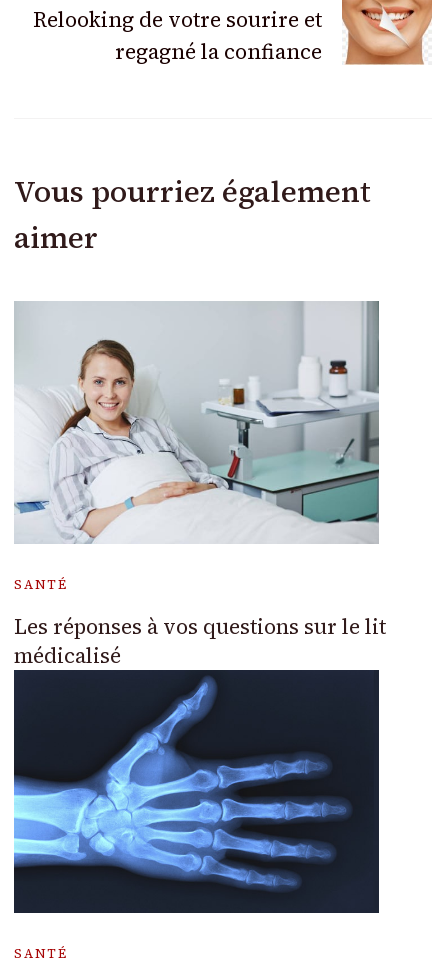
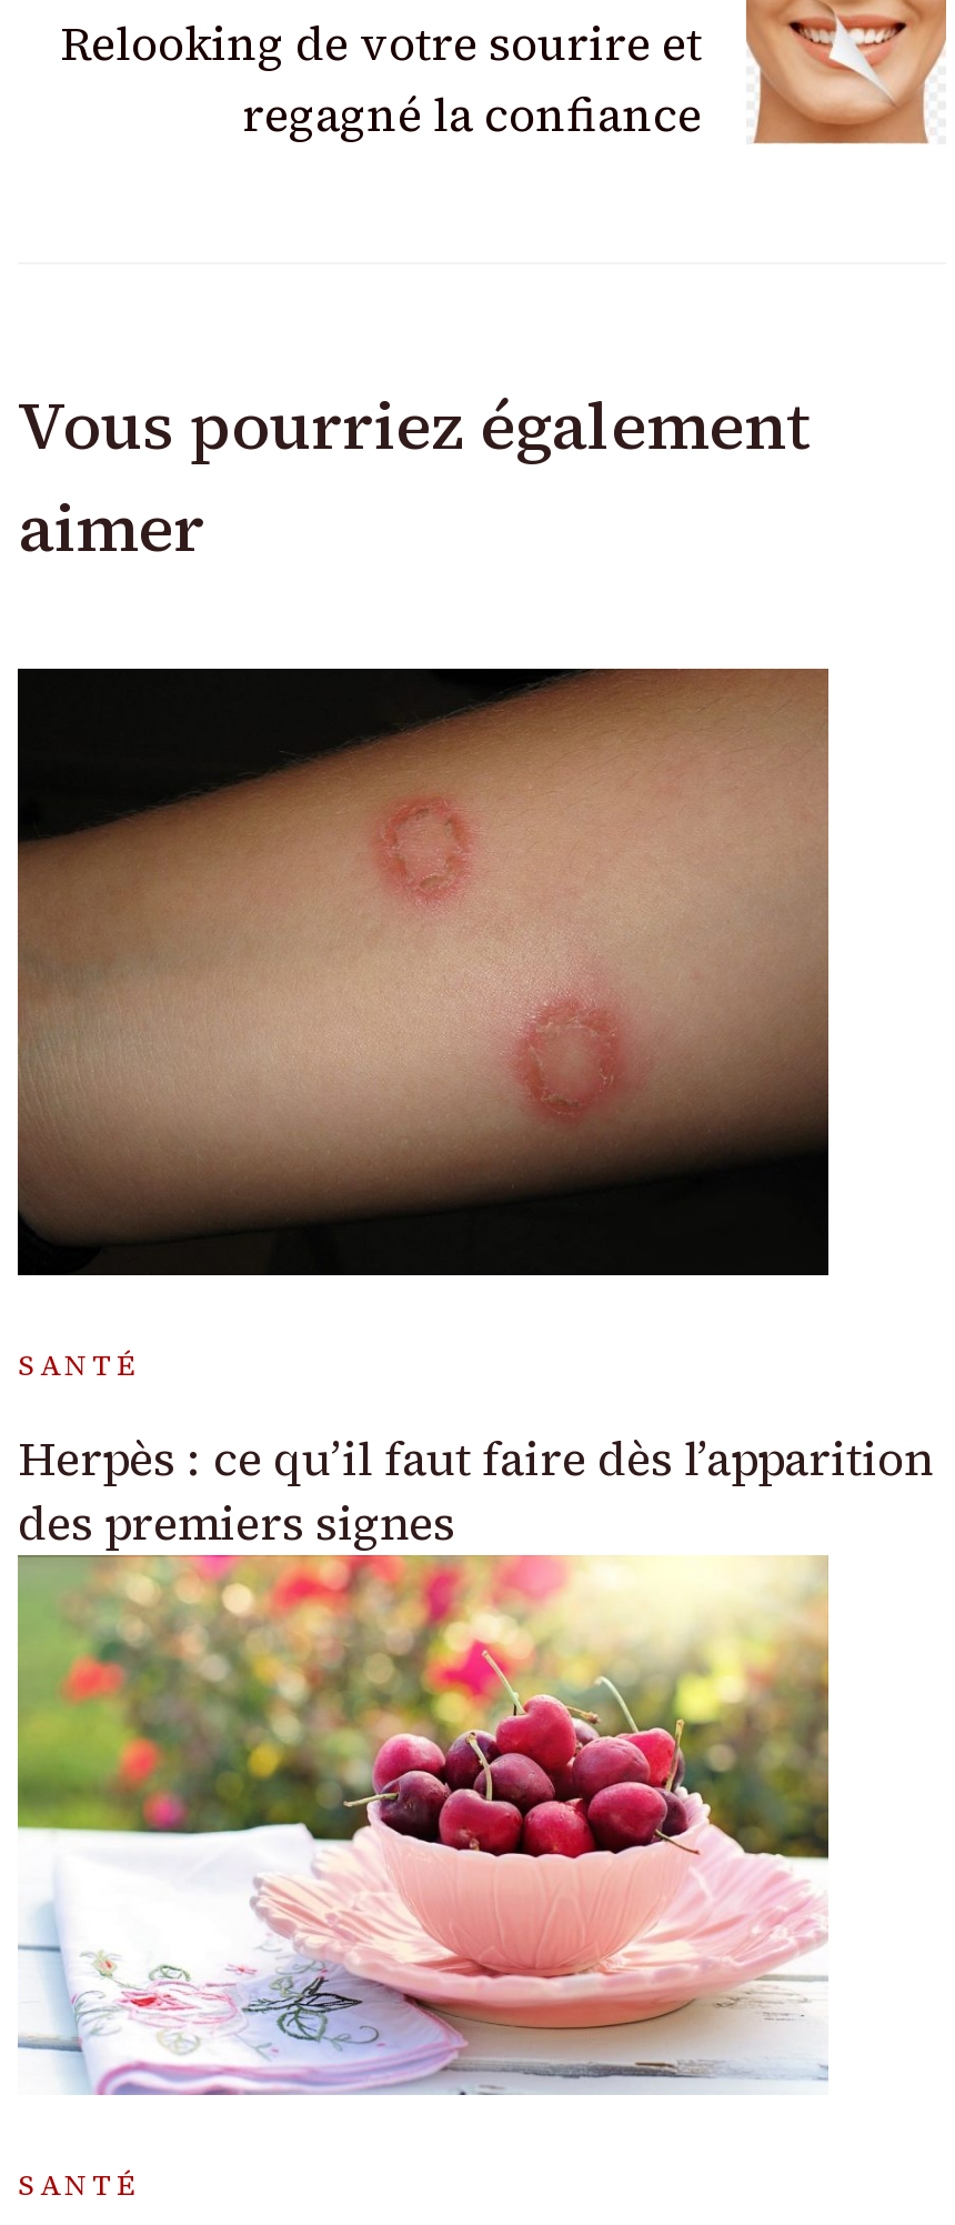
[14,301,380,544] [image] -> [16,667,831,1277] [image]
[13,612,386,914] [image] | Les réponses à vos questions sur le lit | médicalisé -> [16,1427,933,2097] [image] | Herpès : ce qu’il faut faire dès l’apparition | des premiers signes

